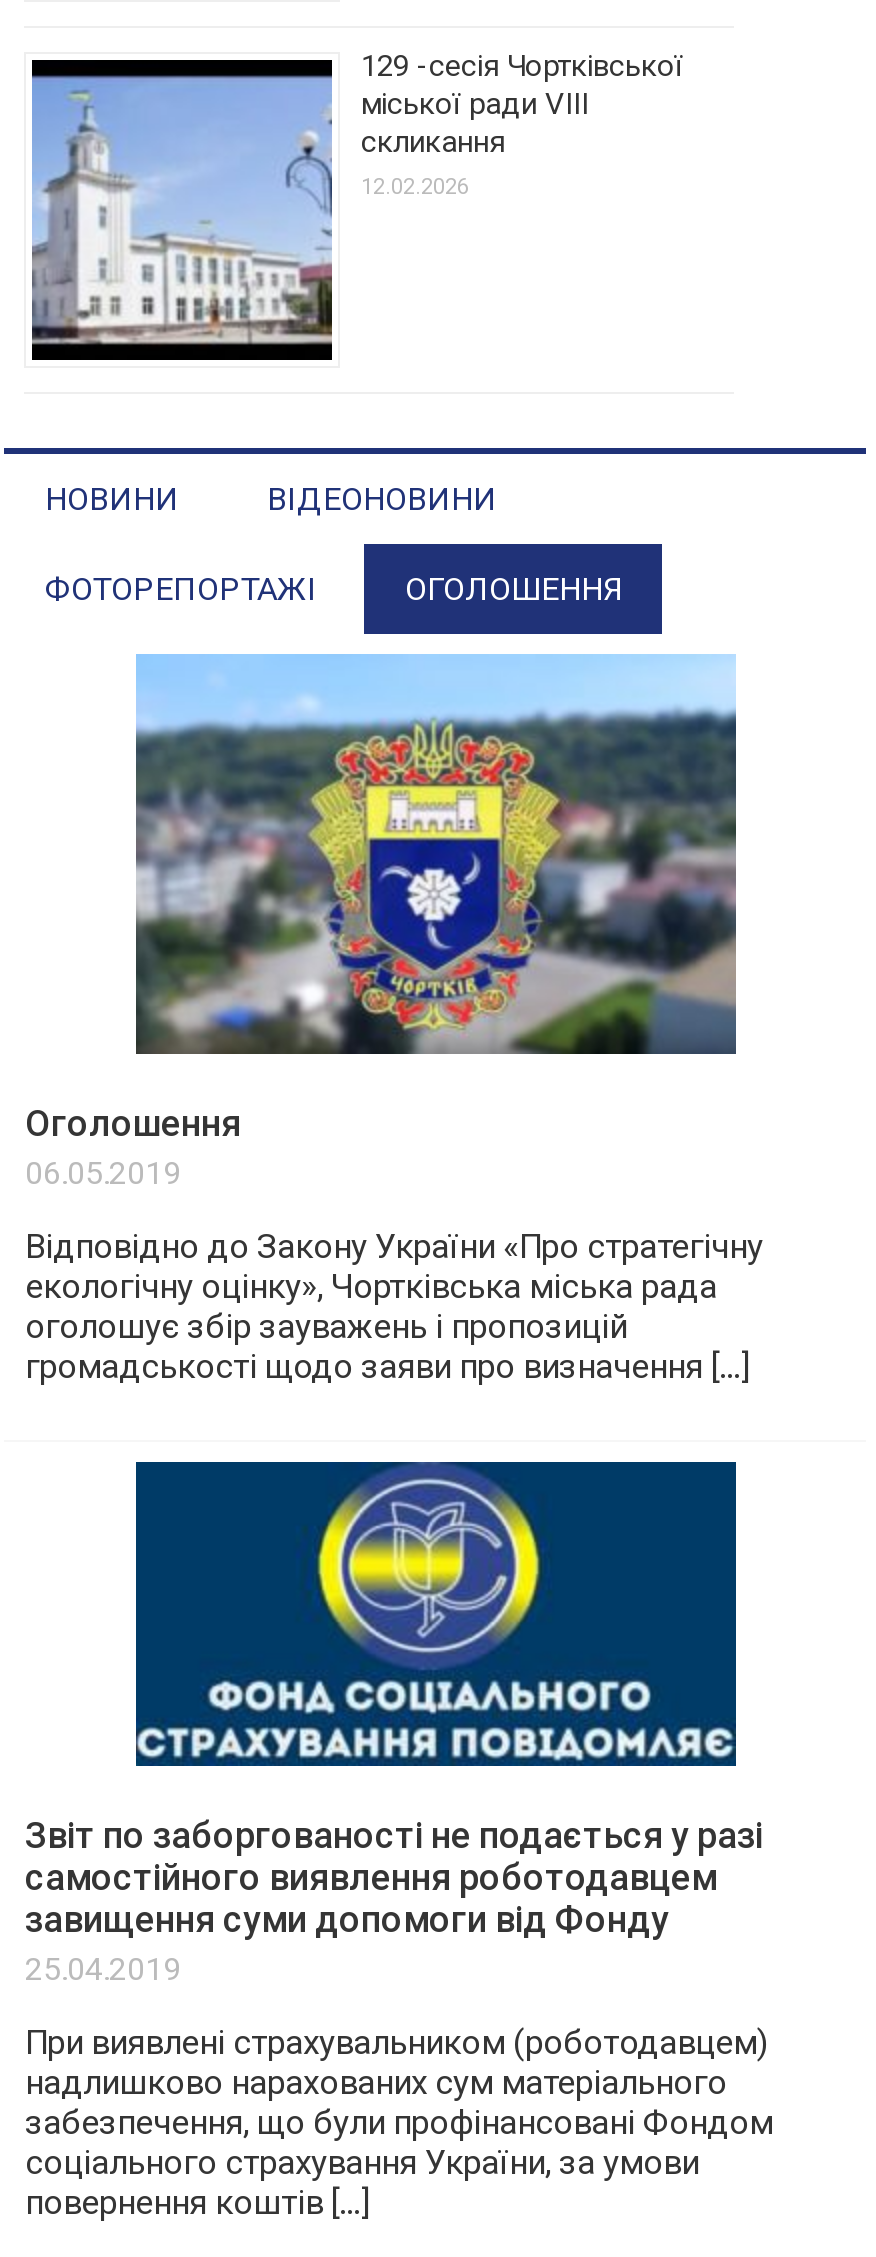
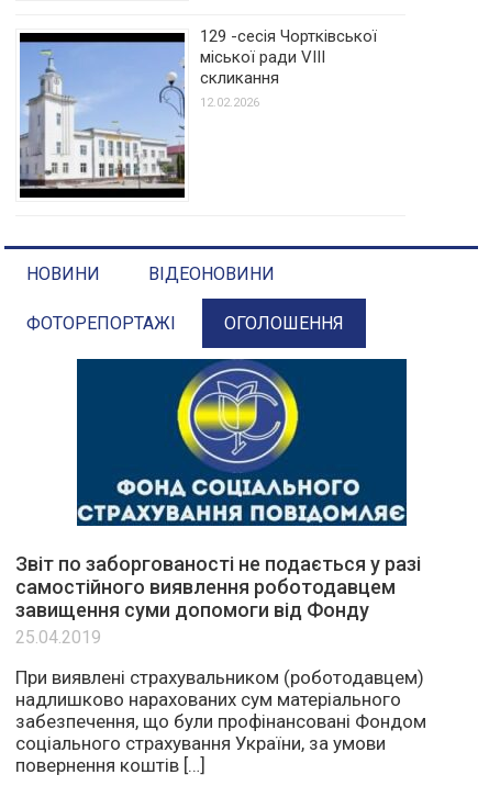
[25,654,763,1386] [image] | Оголошення | 06.05.2019 | Відповідно до Закону України «Про стратегічну | екологічну оцінку», Чортківська міська рада | оголошує збір зауважень і пропозицій | громадськості щодо заяви про визначення […] -> none

